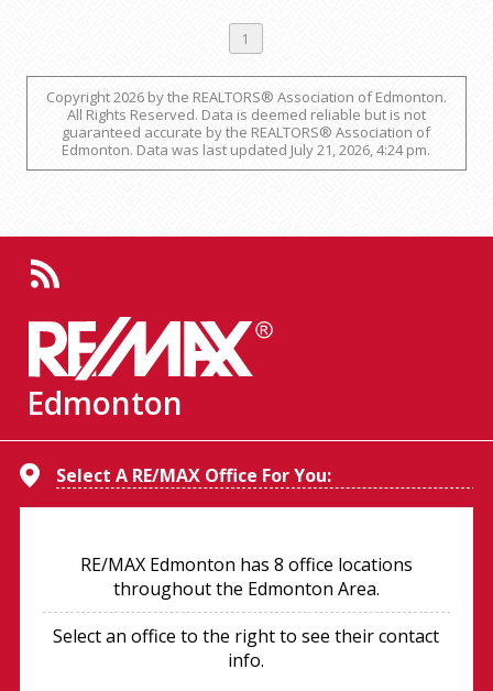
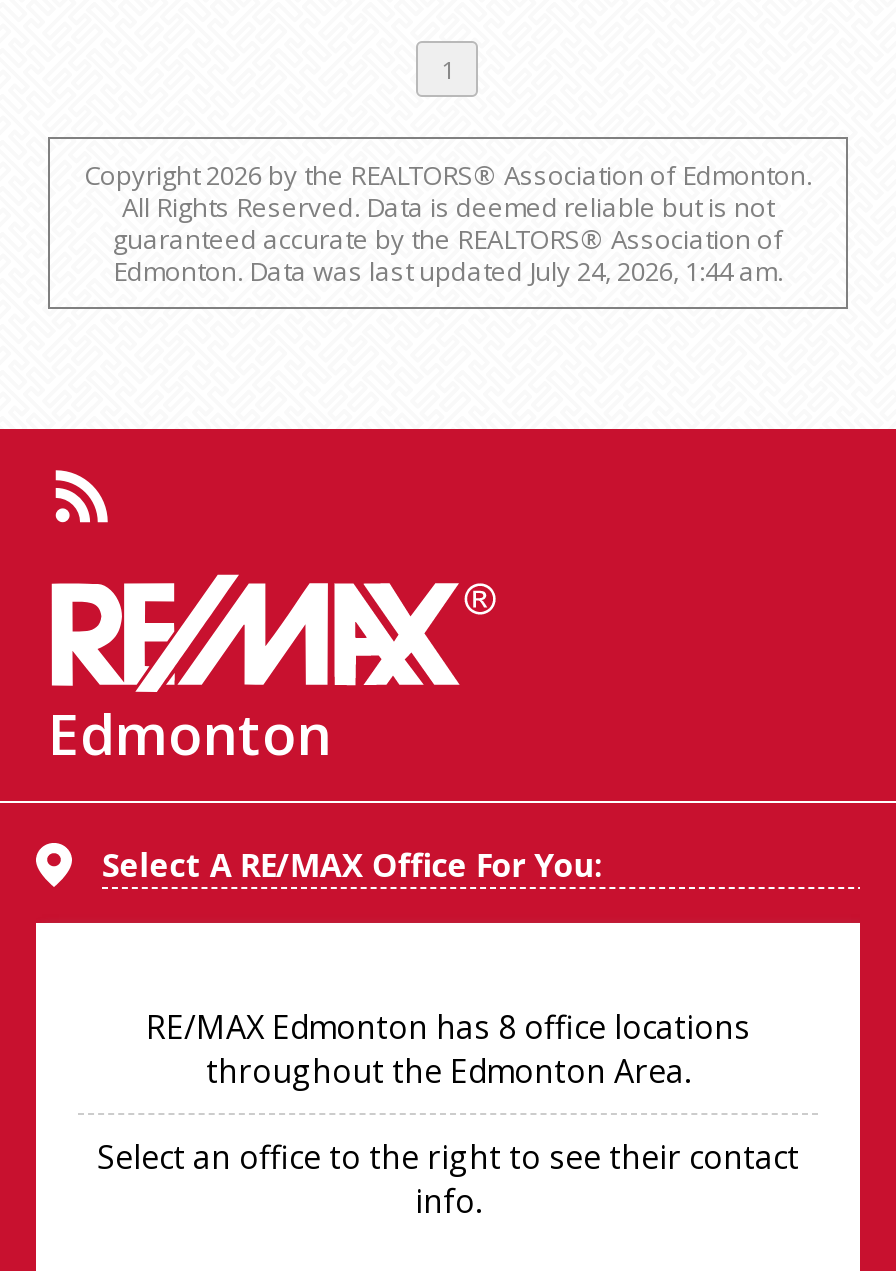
[62,139,431,159] Edmonton. Data was last updated July 21, 2026, 4:24 pm. -> [113,253,783,289] Edmonton. Data was last updated July 24, 2026, 1:44 am.

